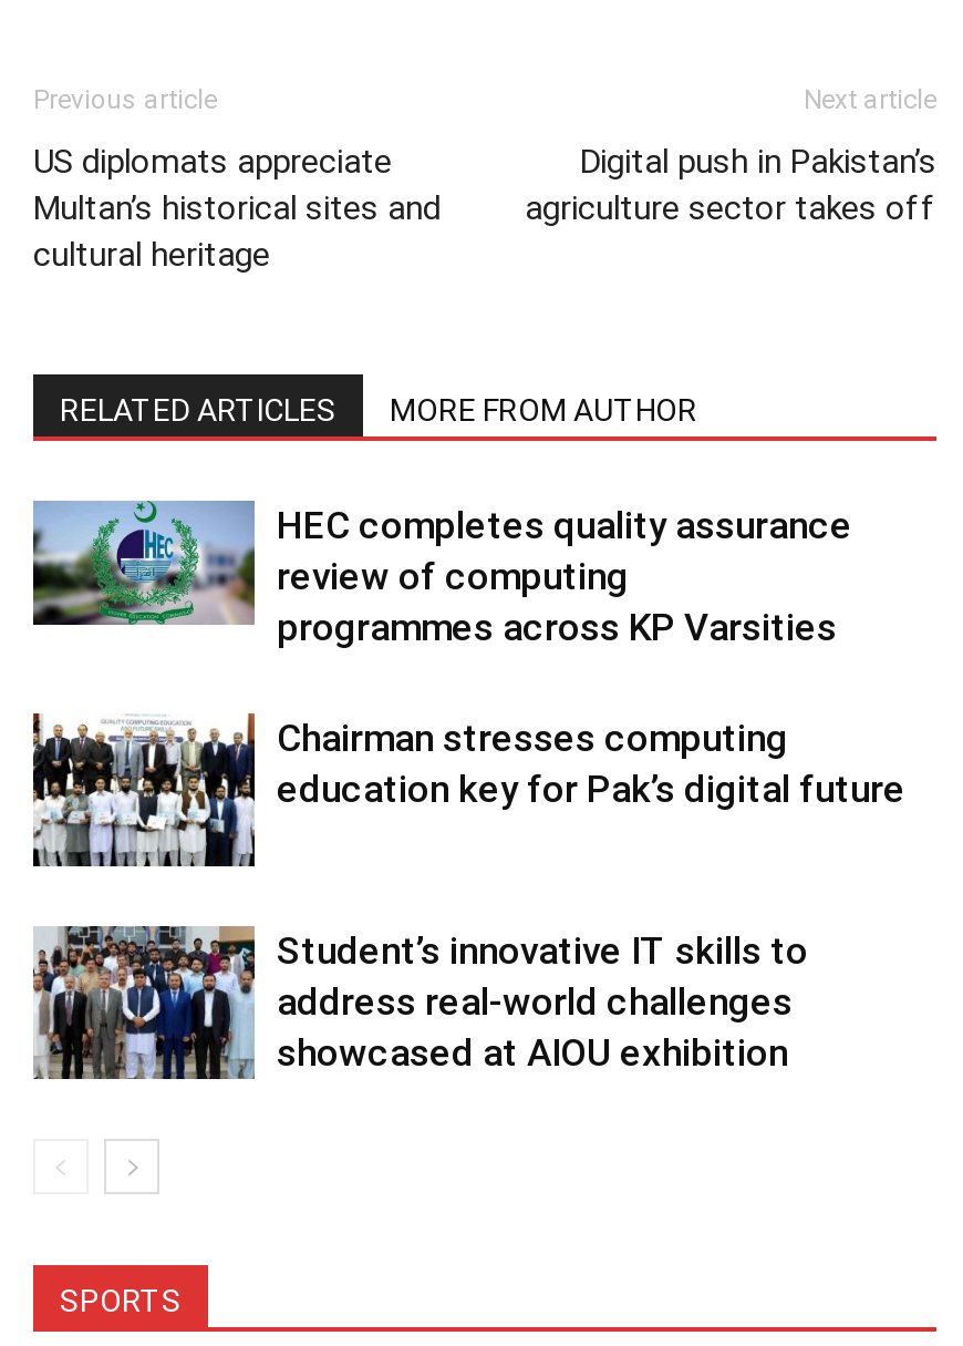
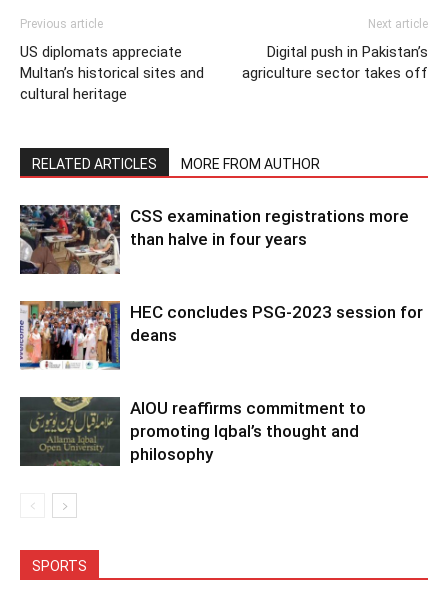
[31,501,852,654] [image] | HEC completes quality assurance | review of computing | programmes across KP Varsities -> [19,204,409,275] [image] | CSS examination registrations more | than halve in four years
[31,713,905,869] [image] | Chairman stresses computing | education key for Pak’s digital future -> [19,300,423,370] [image] | HEC concludes PSG-2023 session for | deans
[31,924,808,1081] [image] | Student’s innovative IT skills to | address real-world challenges | showcased at AIOU exhibition -> [19,396,366,466] [image] | AIOU reaffirms commitment to | promoting Iqbal’s thought and | philosophy

